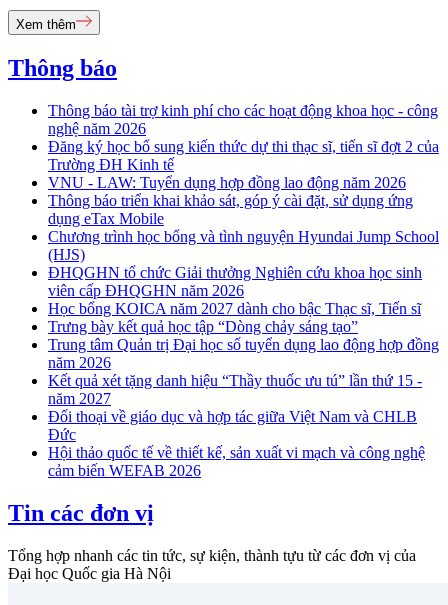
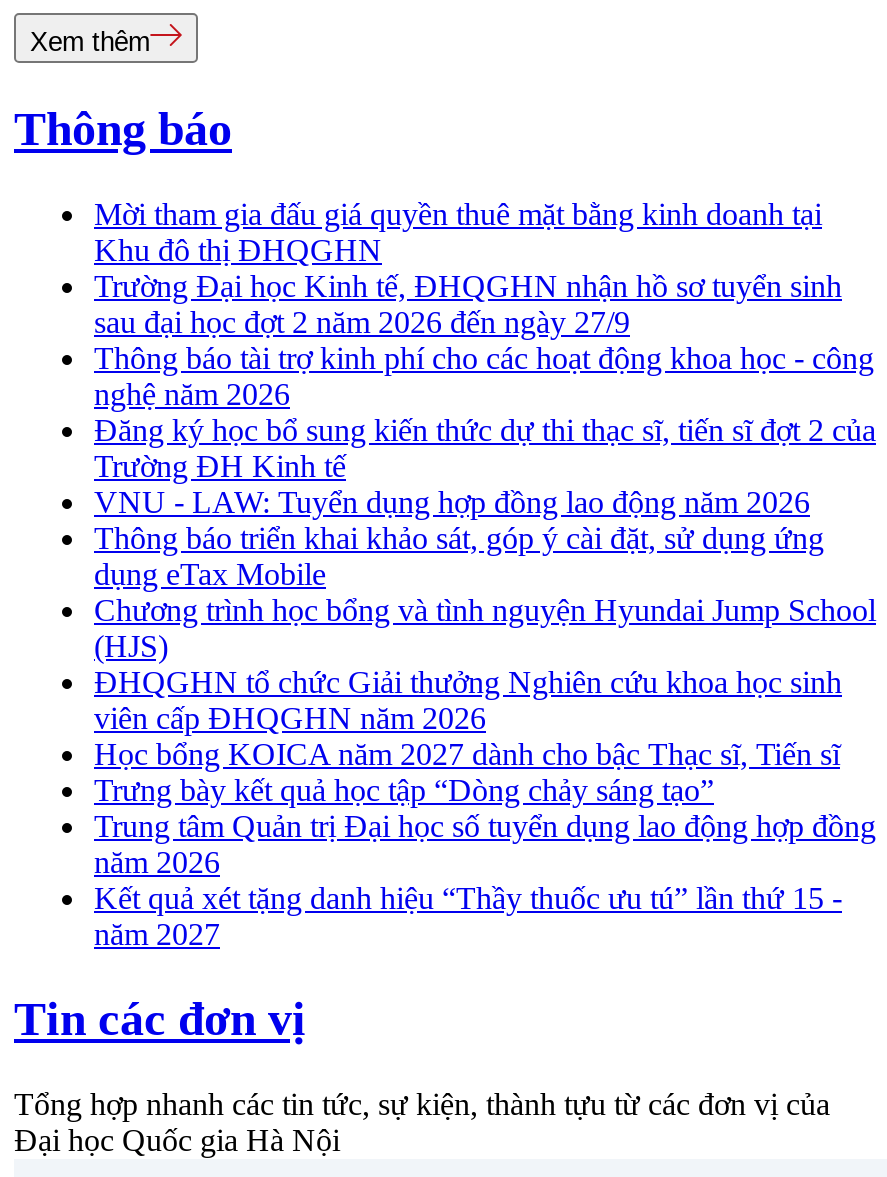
none -> [94,197,842,339] Mời tham gia đấu giá quyền thuê mặt bằng kinh doanh tại | Khu đô thị ĐHQGHN | Trường Đại học Kinh tế, ĐHQGHN nhận hồ sơ tuyển sinh | sau đại học đợt 2 năm 2026 đến ngày 27/9
moved [48,102,439,407] -> [94,341,876,951]: Thông báo tài trợ kinh phí cho các hoạt động khoa học - công | nghệ năm 2026 | Đăng ký học bổ sung kiến thức dự thi thạc sĩ, tiến sĩ đợt 2 của | ... | Kết quả xét tặng danh hiệu “Thầy thuốc ưu tú” lần thứ 15 - | năm 2027
[48,408,425,479] Đối thoại về giáo dục và hợp tác giữa Việt Nam và CHLB | Đức | Hội thảo quốc tế về thiết kế, sản xuất vi mạch và công nghệ | cảm biến WEFAB 2026 -> none

